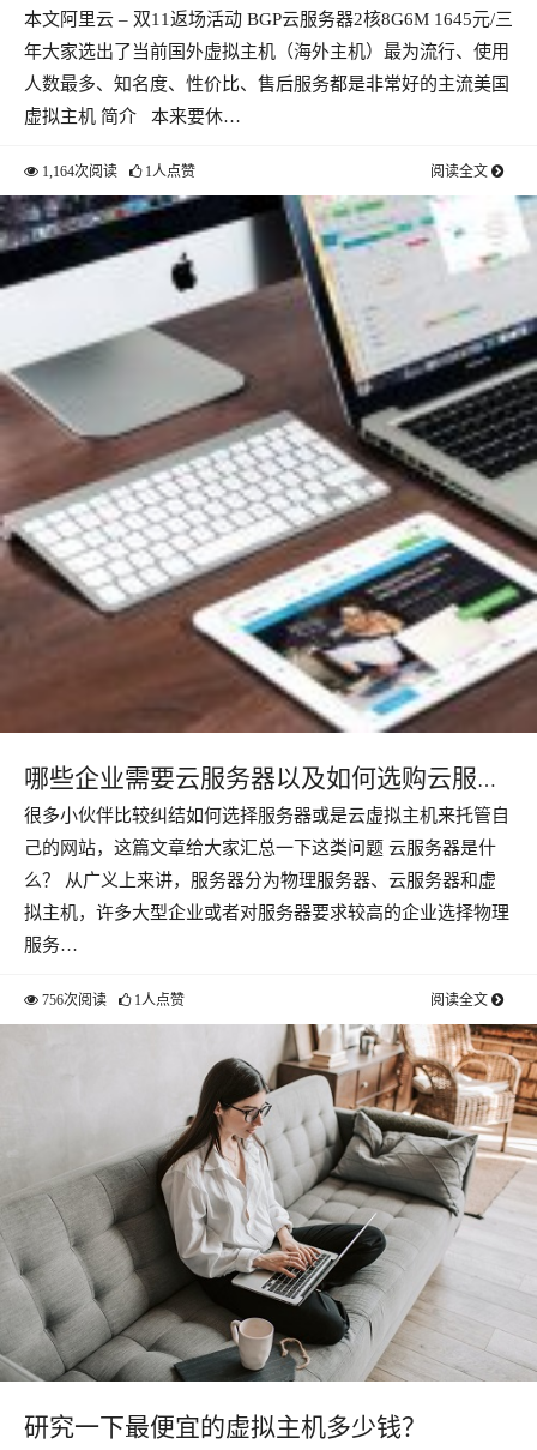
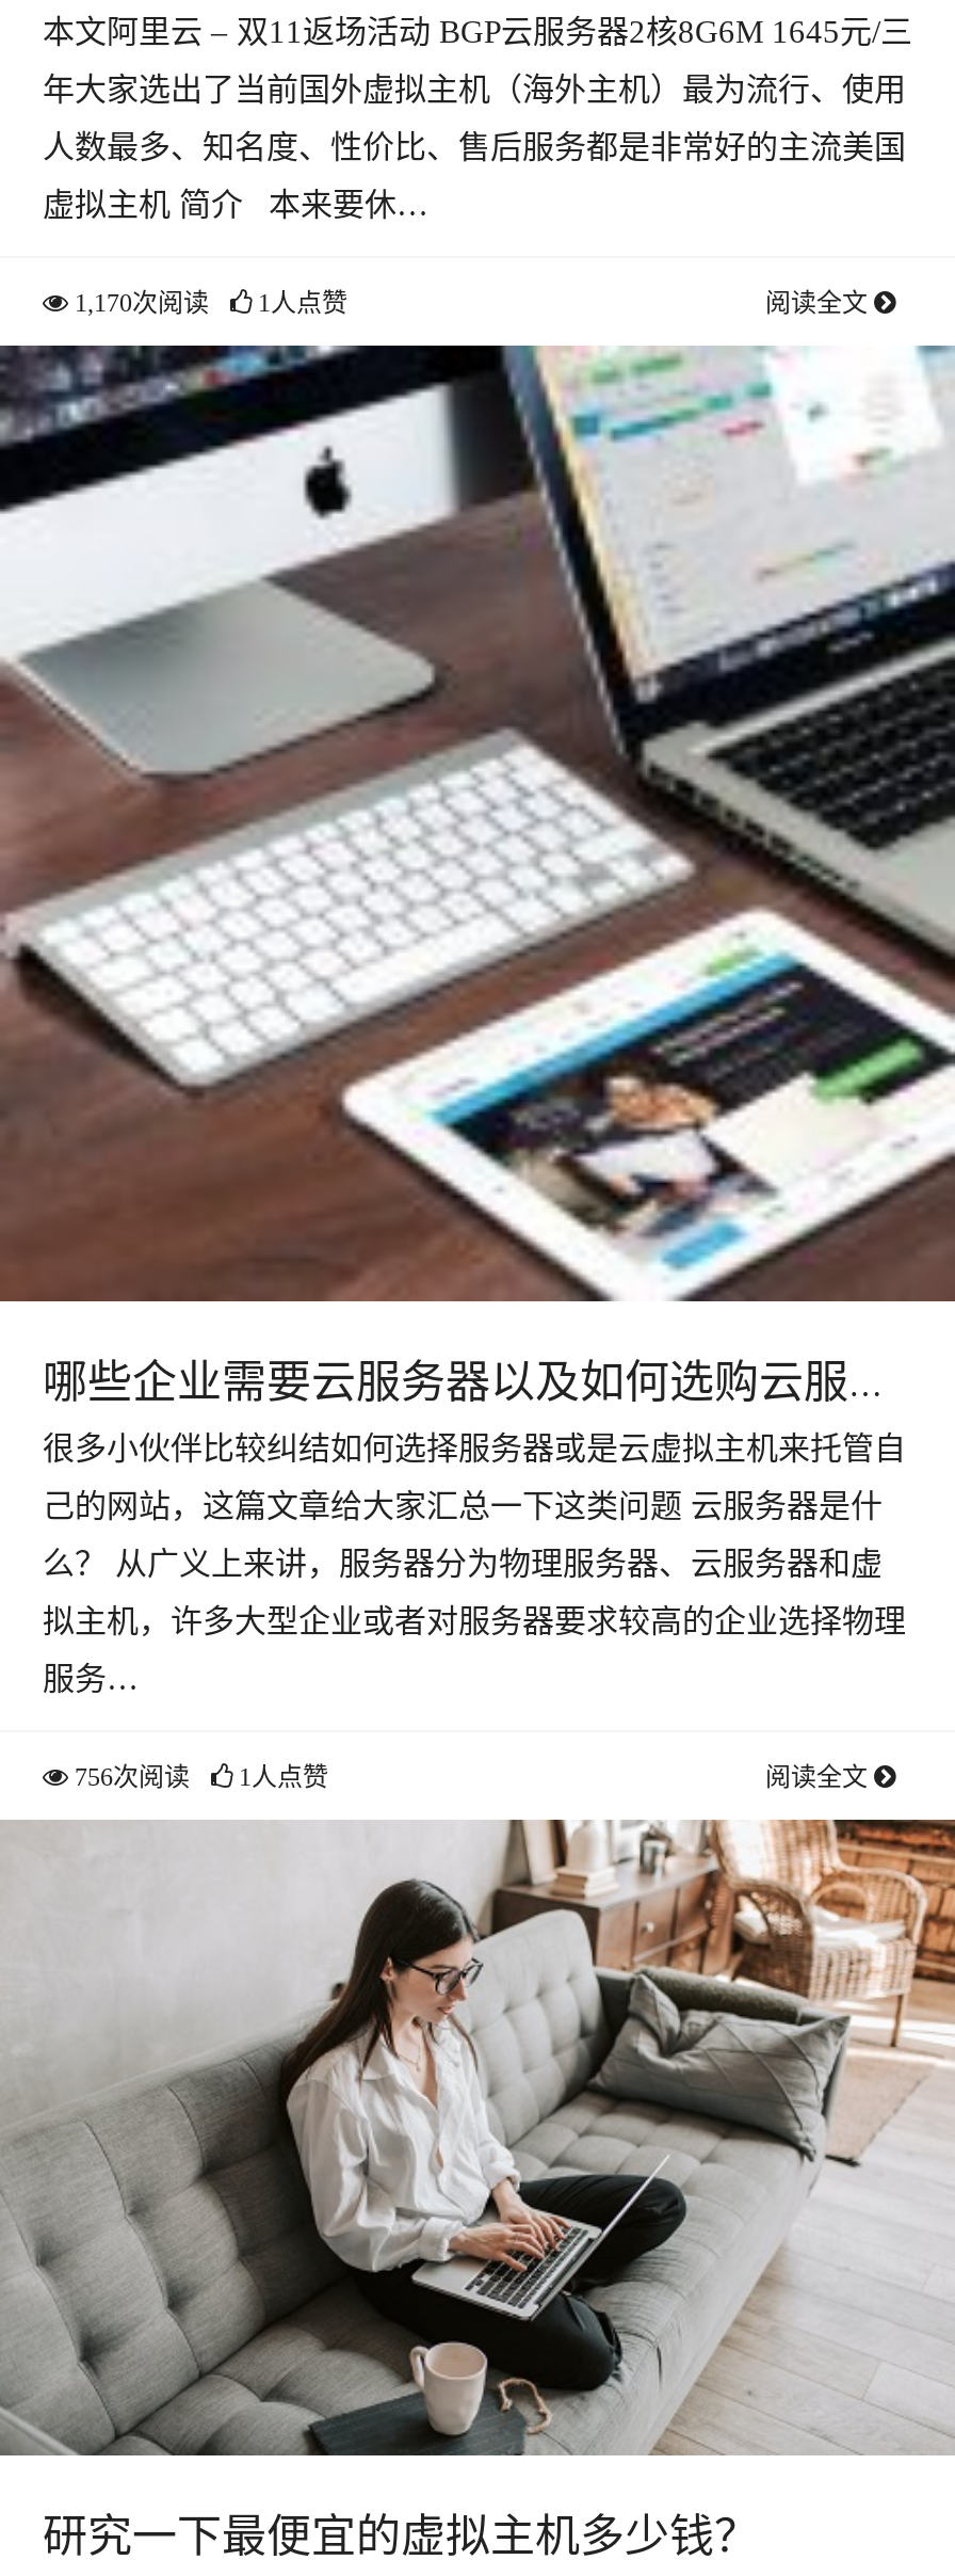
[38,163,195,180] 1,164次阅读 1人点赞 -> [68,287,347,317] 1,170次阅读 1人点赞

